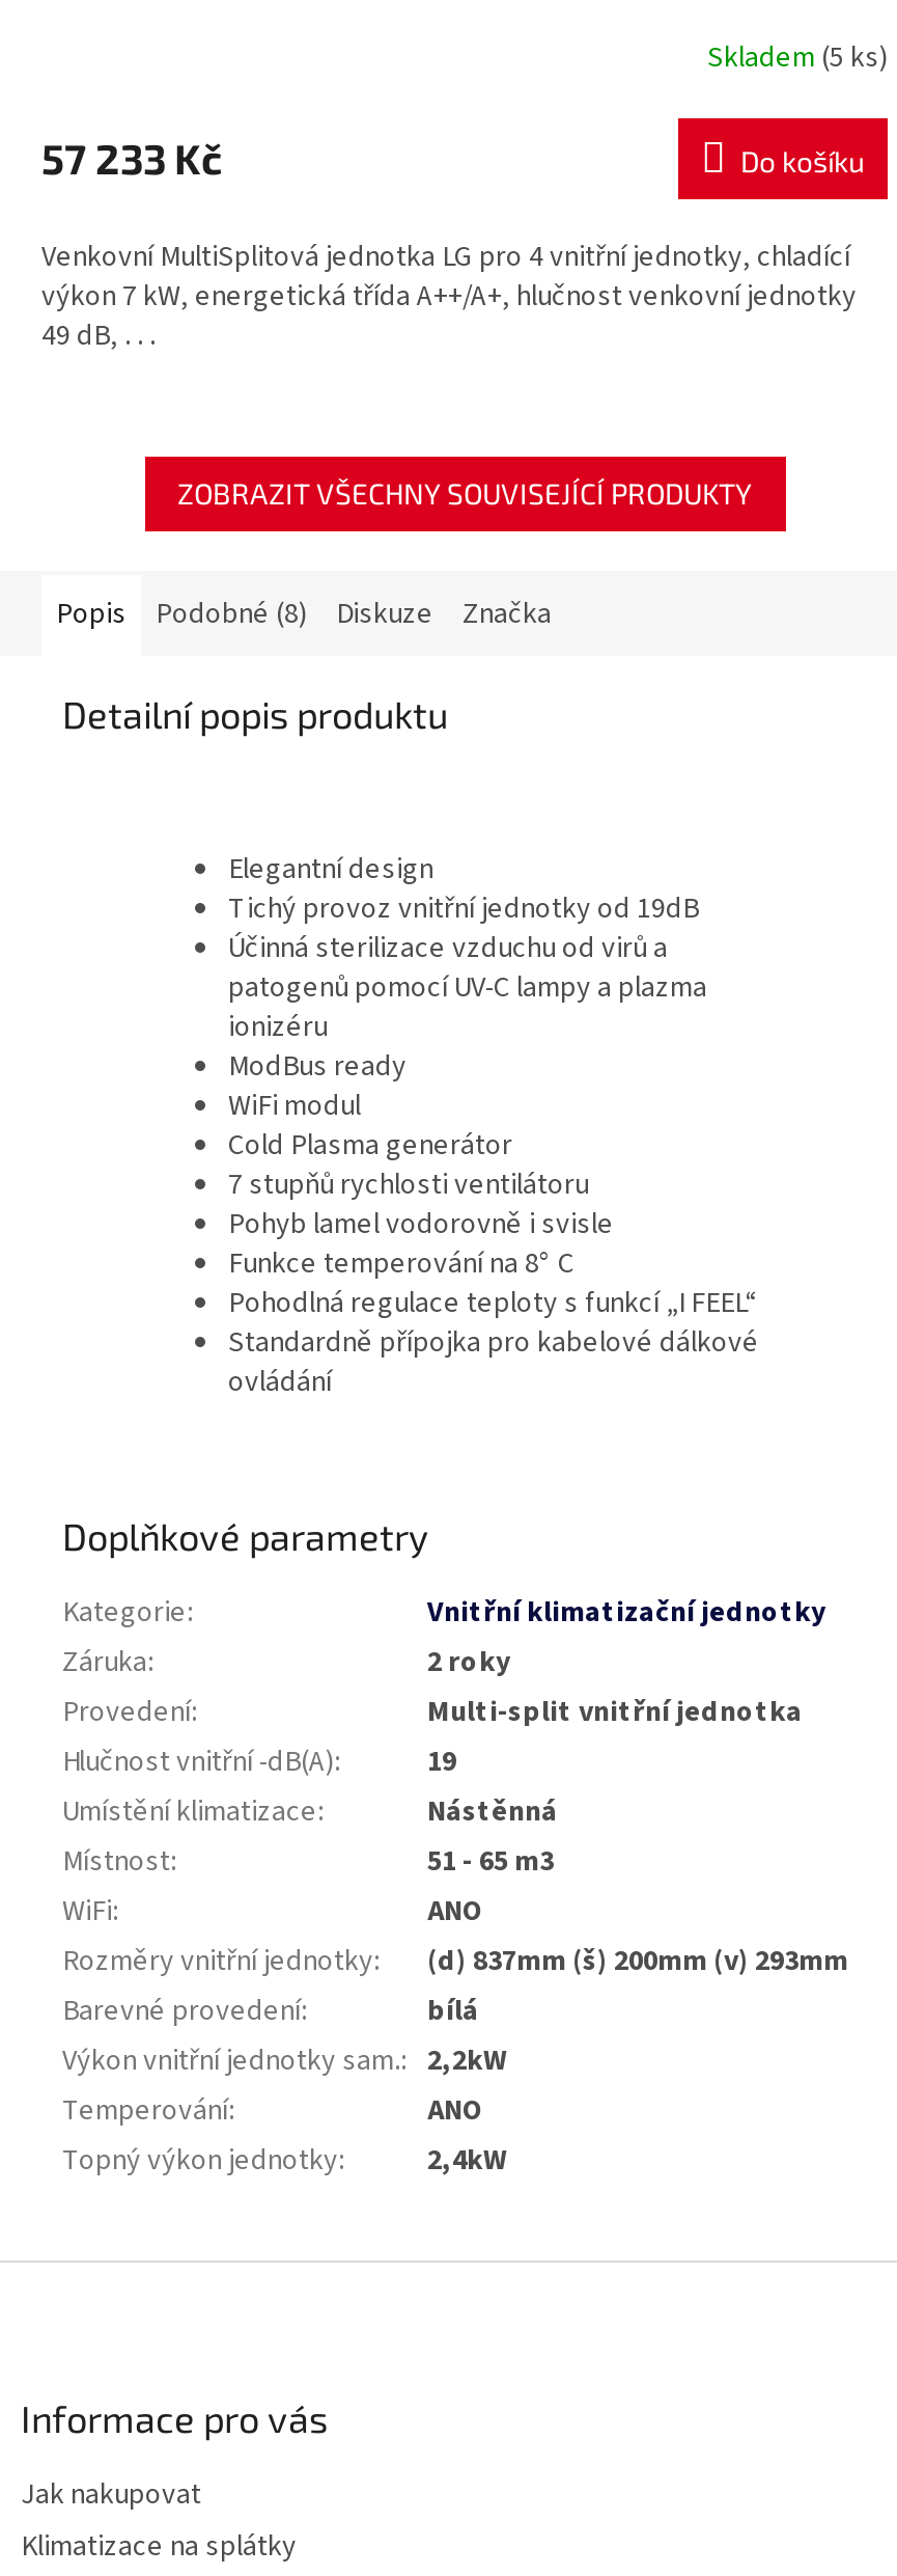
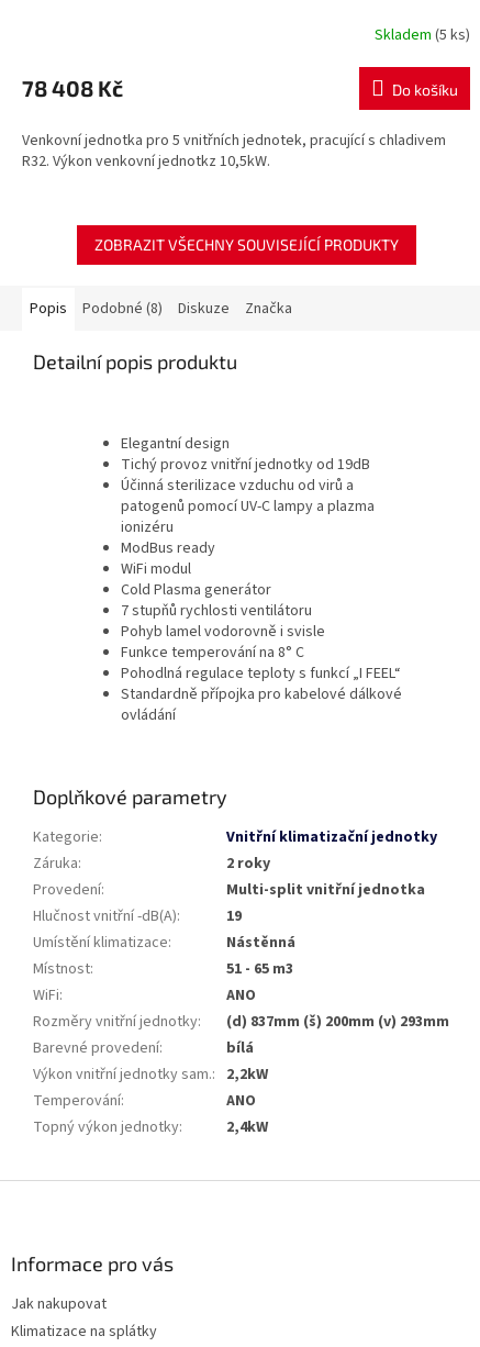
[41,133,222,183] 57 233 Kč -> [22,75,123,101] 78 408 Kč
[41,237,857,357] Venkovní MultiSplitová jednotka LG pro 4 vnitřní jednotky, chladící | výkon 7 kW, energetická třída A++/A+, hlučnost venkovní jednotky | 49 dB, . . . -> [22,130,446,173] Venkovní jednotka pro 5 vnitřních jednotek, pracující s chladivem | R32. Výkon venkovní jednotkz 10,5kW.

